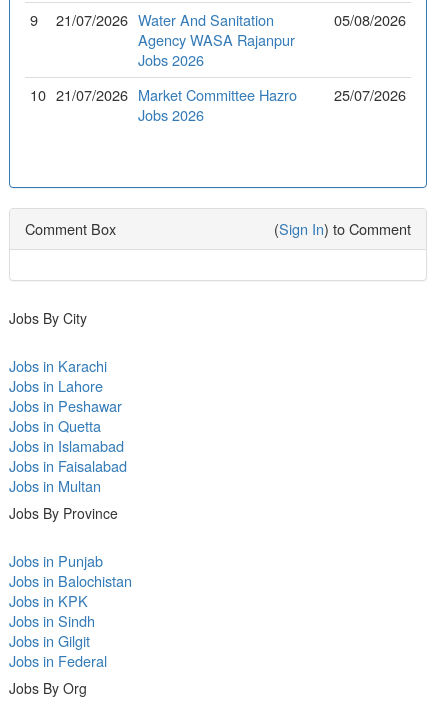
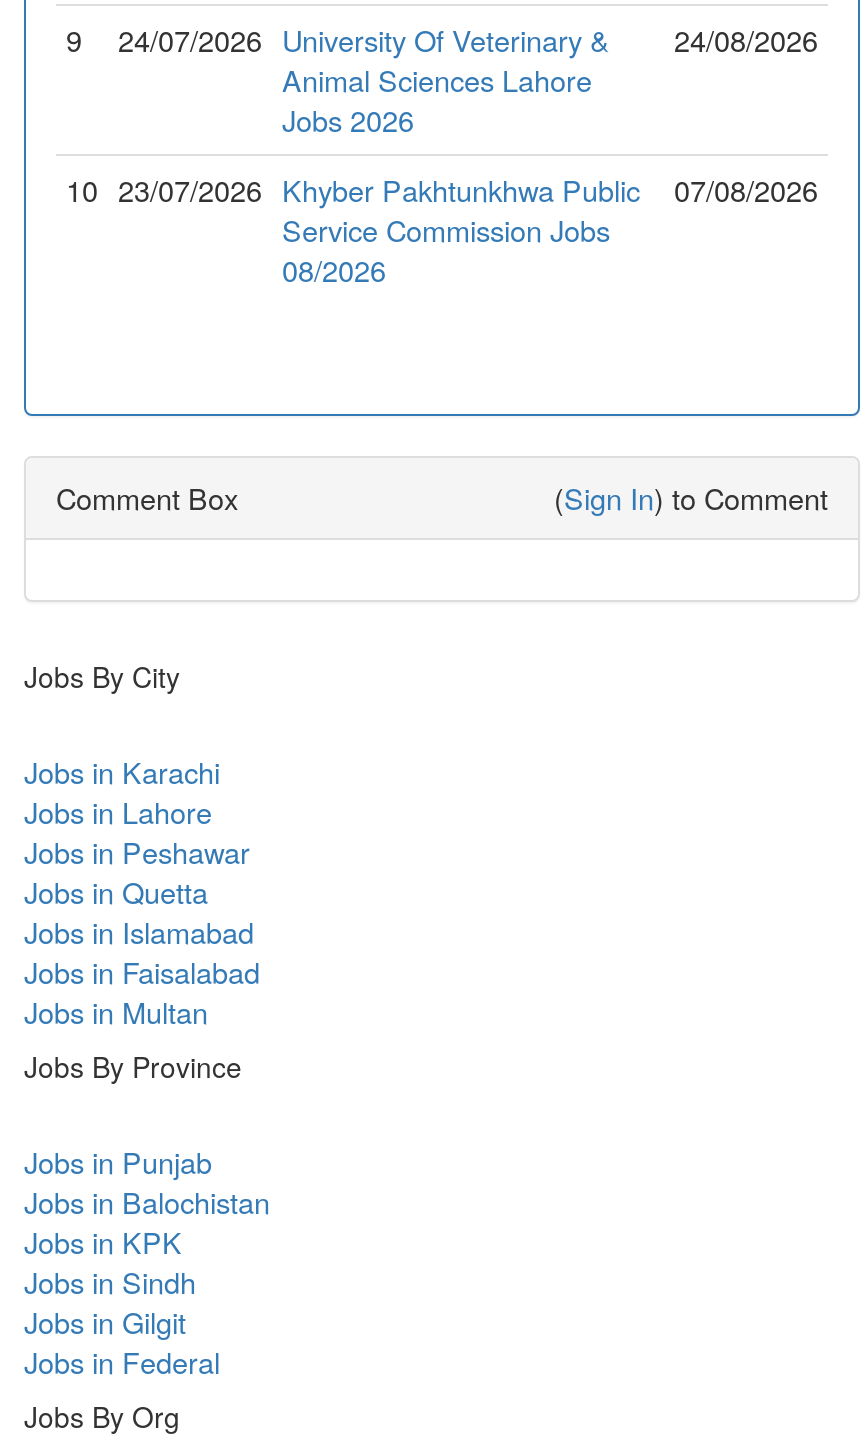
[56,9,295,50] 21/07/2026 Water And Sanitation | Agency WASA Rajanpur -> [118,17,610,99] 24/07/2026 University Of Veterinary & | Animal Sciences Lahore
[334,9,406,30] 05/08/2026 -> [674,17,818,59] 24/08/2026
[30,84,297,125] 10 21/07/2026 Market Committee Hazro | Jobs 2026 -> [66,167,640,289] 10 23/07/2026 Khyber Pakhtunkhwa Public | Service Commission Jobs | 08/2026
[334,84,406,105] 25/07/2026 -> [674,167,818,209] 07/08/2026

